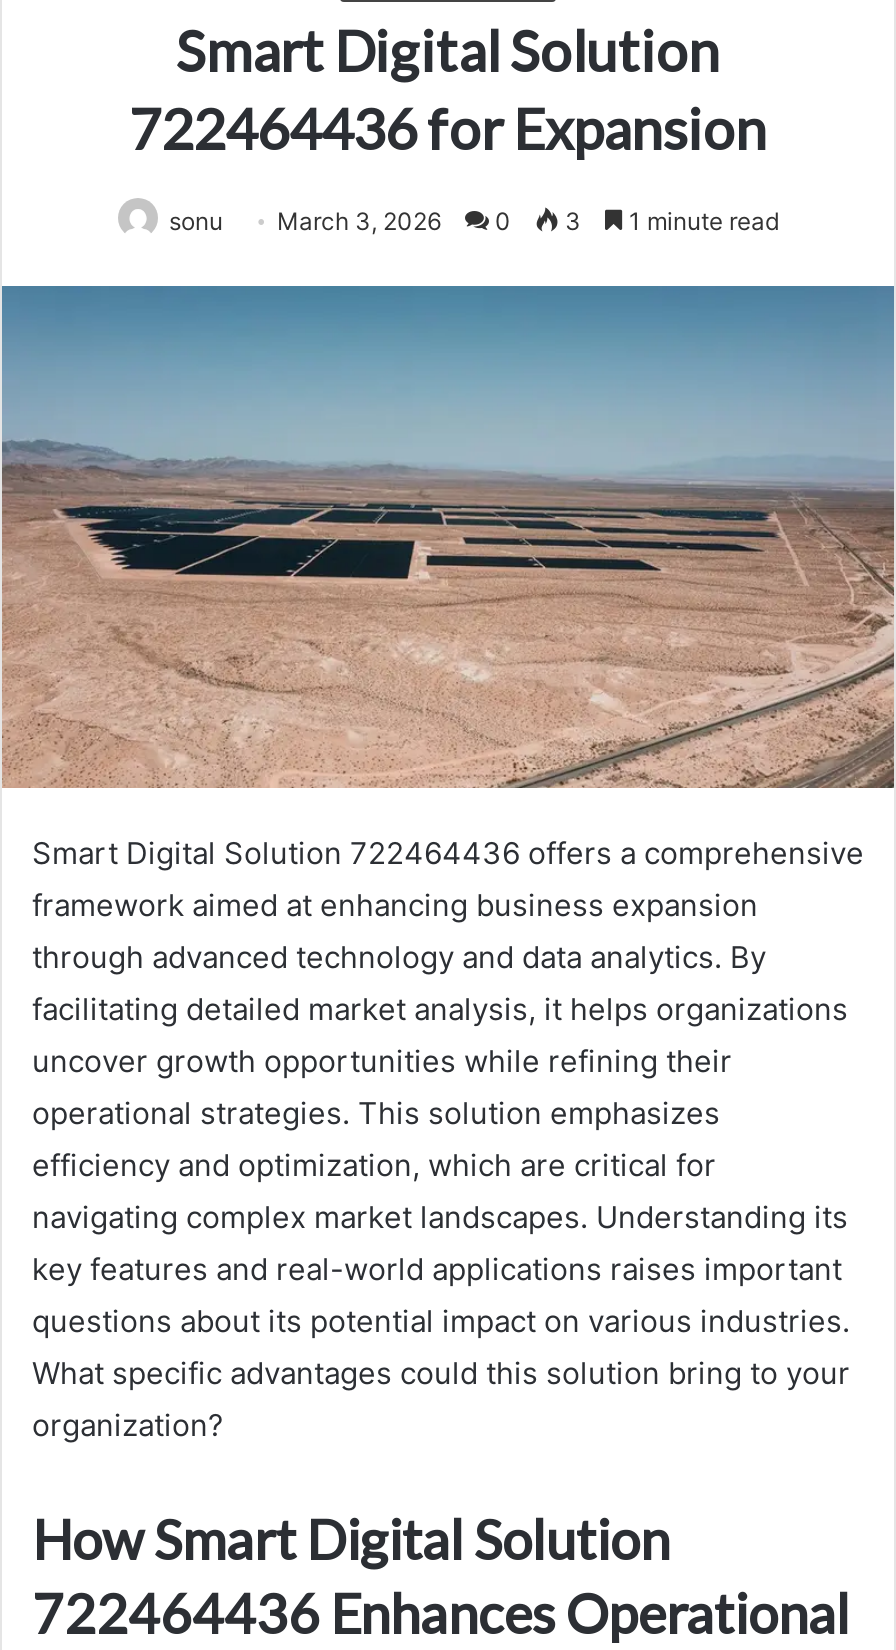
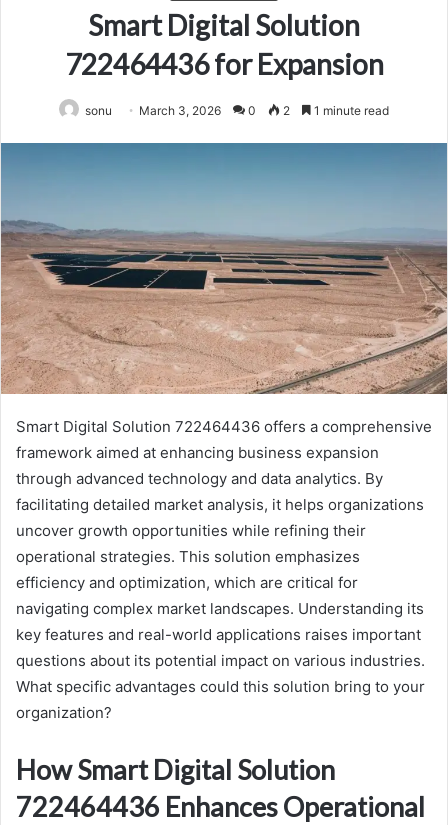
[169,206,779,236] sonu March 3, 2026 0 3 1 minute read -> [85,103,389,118] sonu March 3, 2026 0 2 1 minute read

